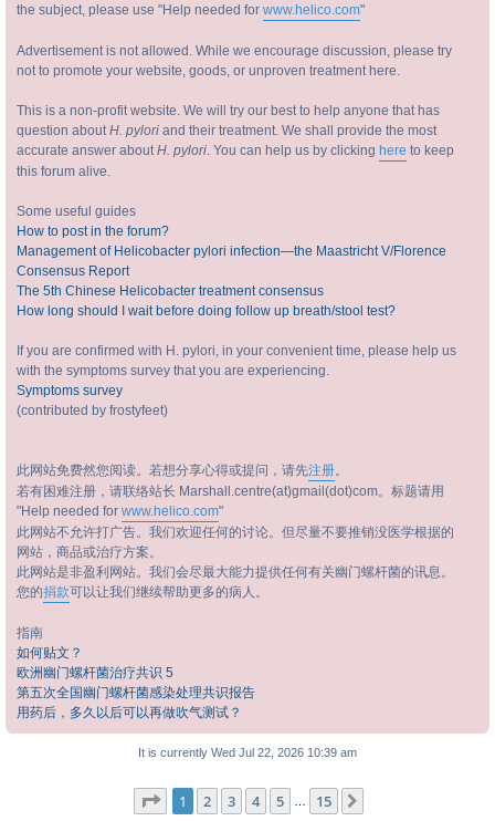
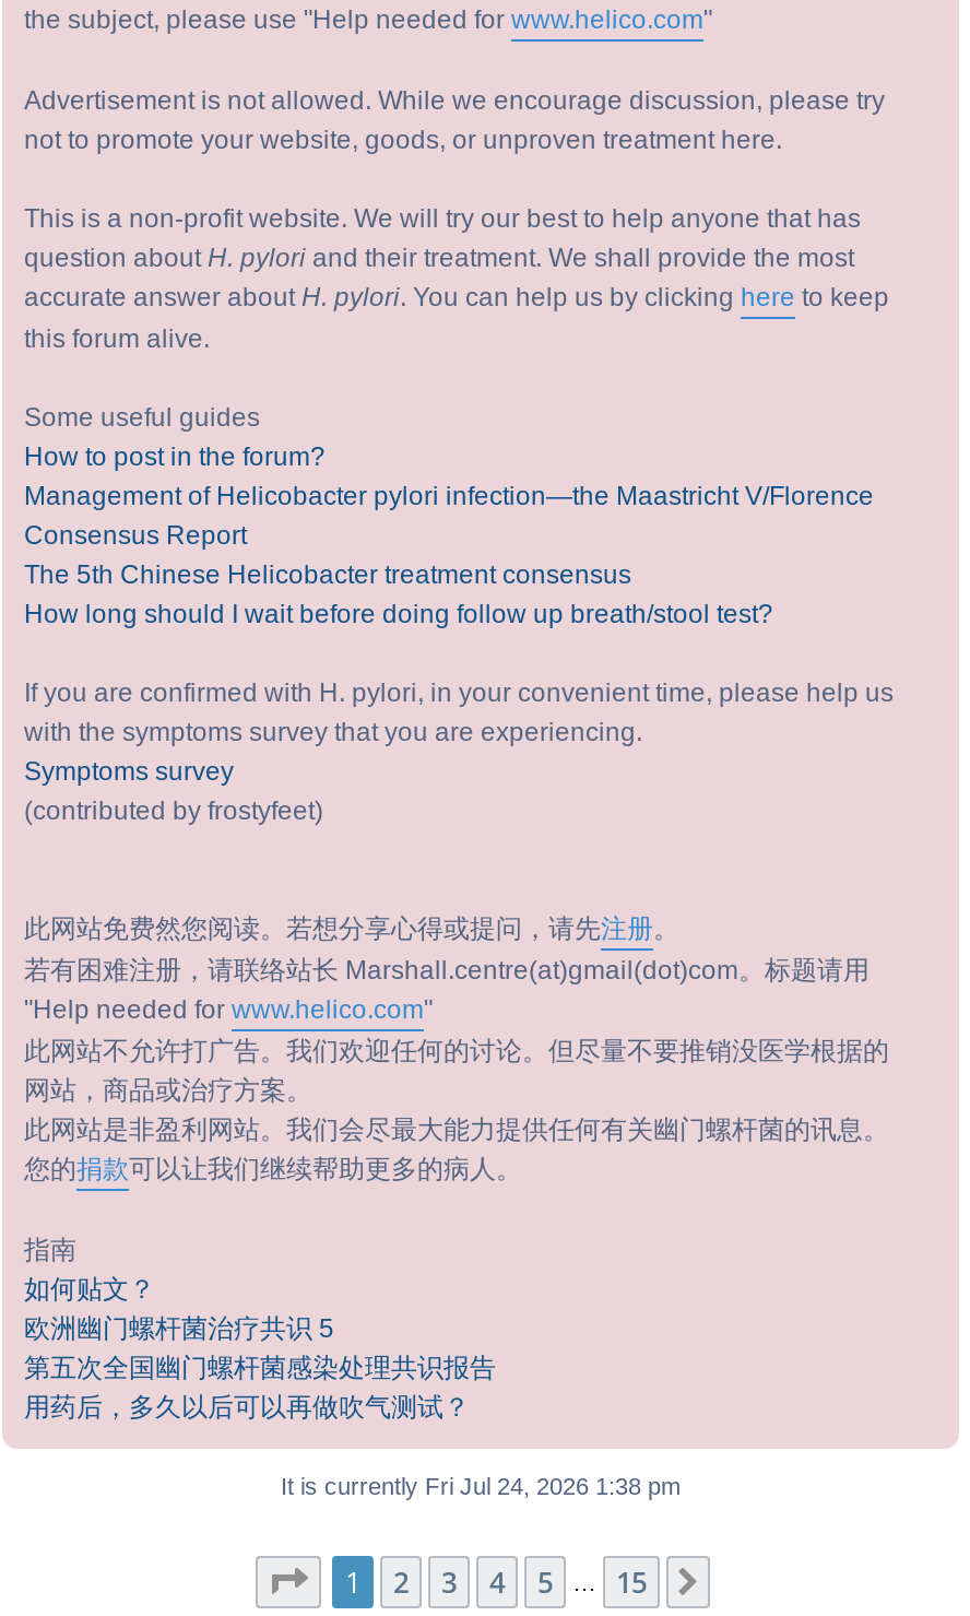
[138,746,357,759] It is currently Wed Jul 22, 2026 10:39 am -> [281,1473,681,1499] It is currently Fri Jul 24, 2026 1:38 pm

